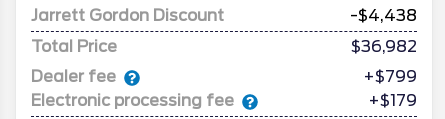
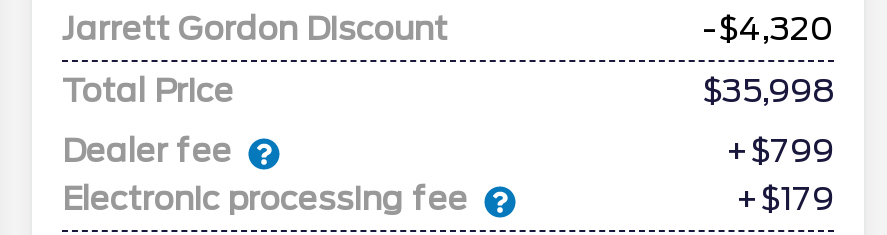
[350,6,417,25] -$4,438 -> [702,11,834,49] -$4,320
[351,37,417,56] $36,982 -> [702,73,834,111] $35,998

